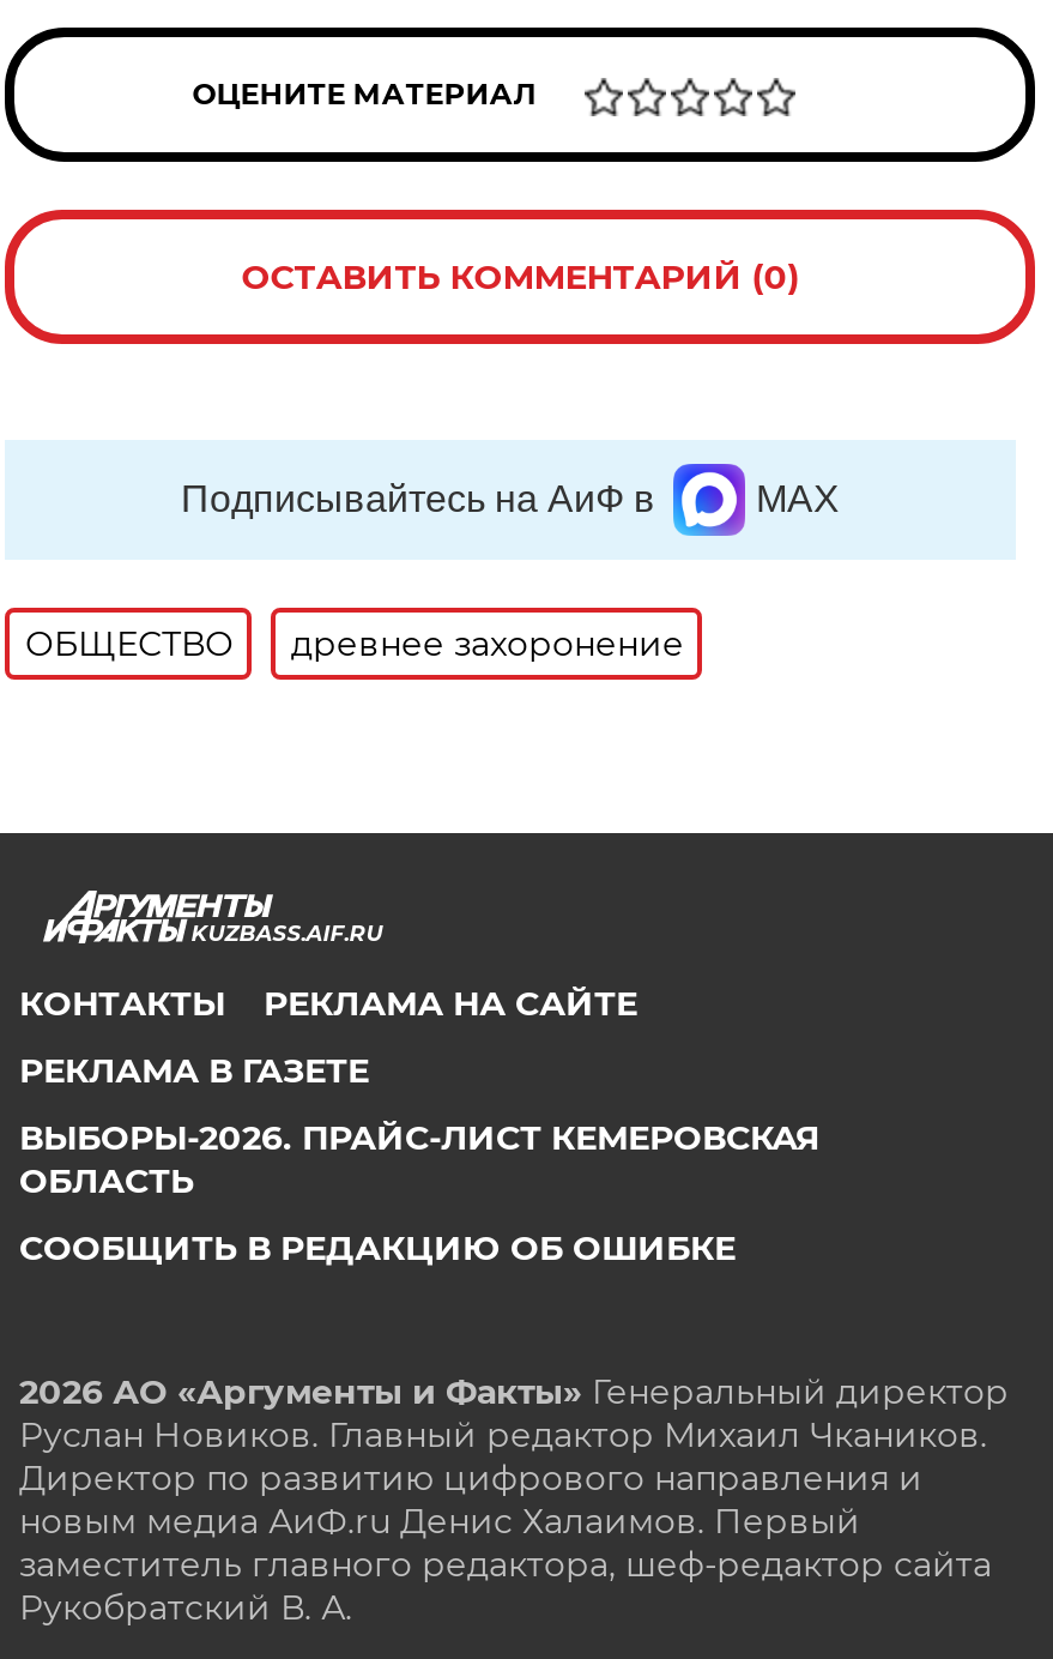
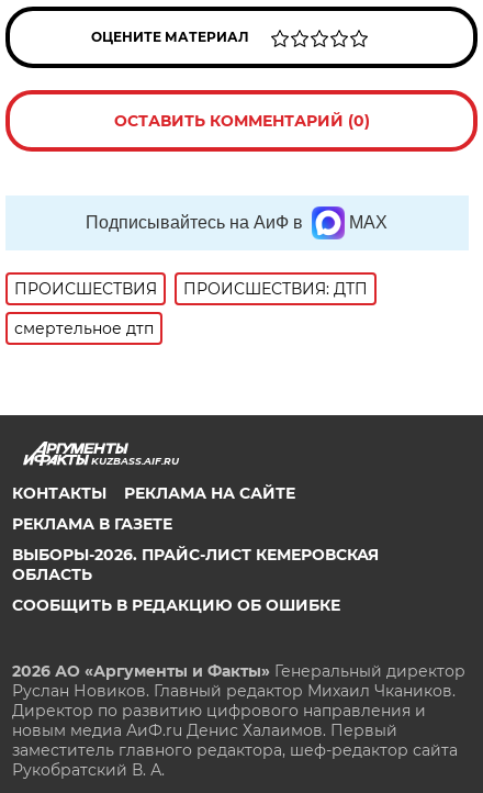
[25,623,684,666] ОБЩЕСТВО | древнее захоронение -> [15,280,368,339] ПРОИСШЕСТВИЯ | ПРОИСШЕСТВИЯ: ДТП | смертельное дтп

